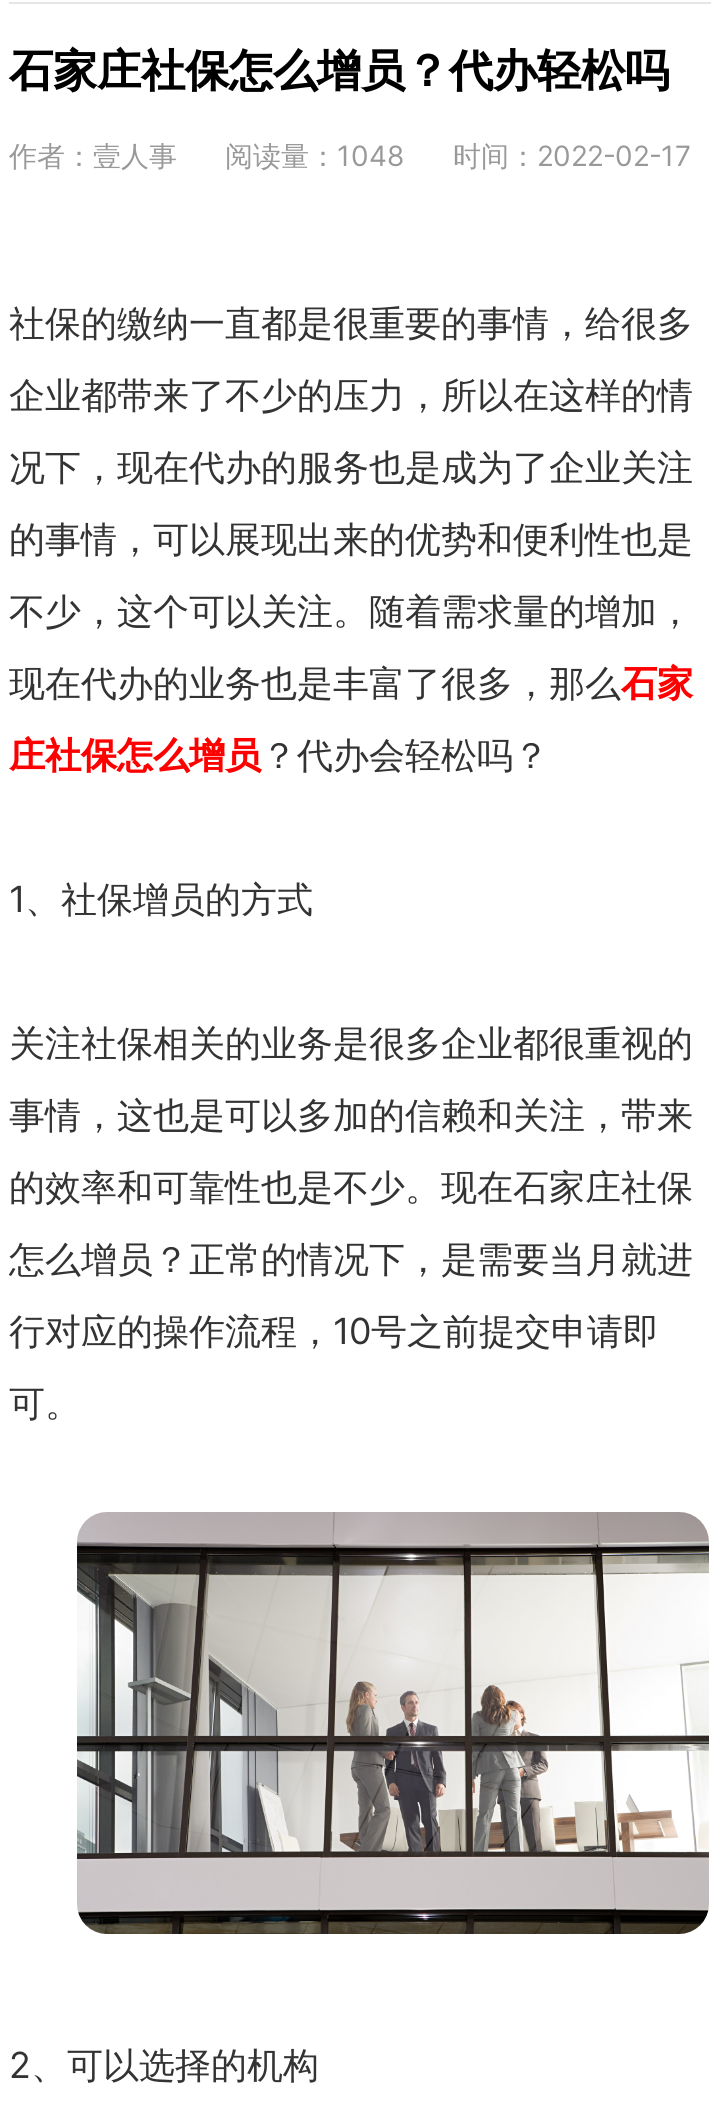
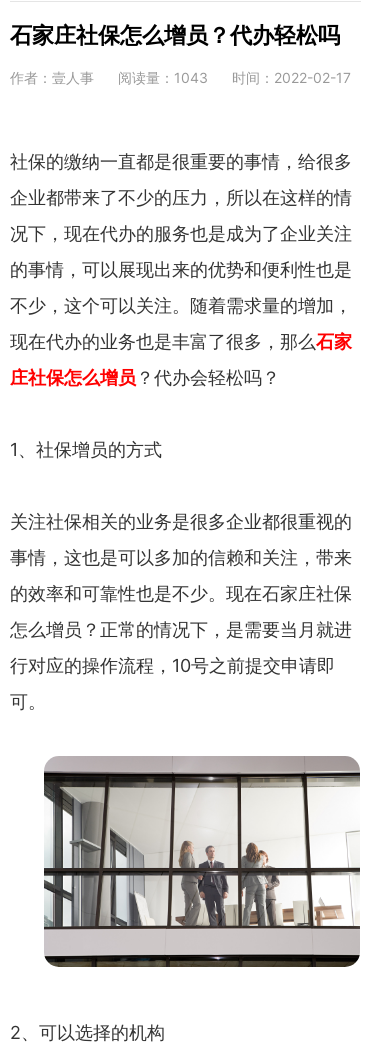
[9,138,691,172] 作者：壹人事 阅读量：1048 时间：2022-02-17 -> [10,69,351,86] 作者：壹人事 阅读量：1043 时间：2022-02-17

